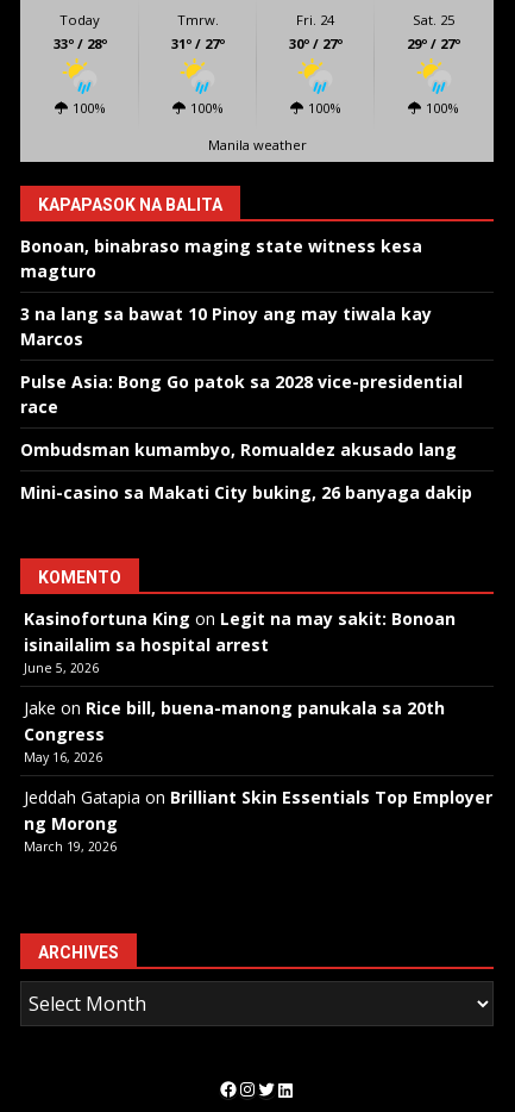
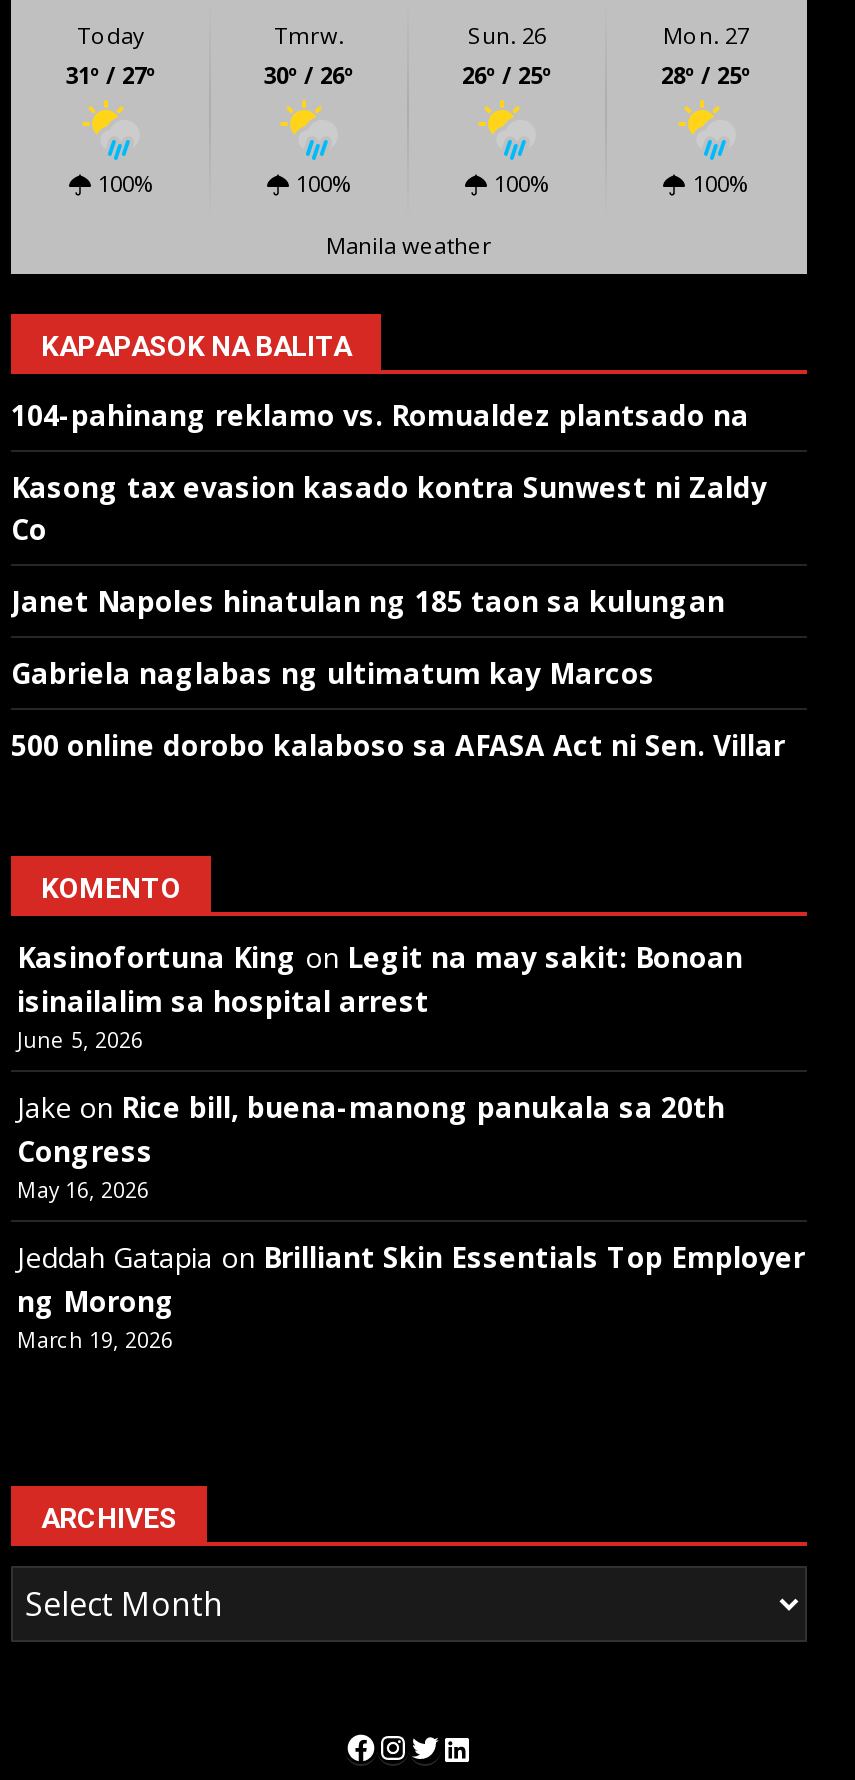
[288,11,342,52] Fri. 24 | 30º / 27º -> [462,20,552,90] Sun. 26 | 26º / 25º
[407,11,460,52] Sat. 25 | 29º / 27º -> [661,20,751,90] Mon. 27 | 28º / 25º
[53,34,106,52] 33º / 28º -> [66,60,156,90] 31º / 27º
[171,34,224,52] 31º / 27º -> [264,60,354,90] 30º / 26º
[20,235,422,282] Bonoan, binabraso maging state witness kesa | magturo -> [11,396,749,434] 104-pahinang reklamo vs. Romualdez plantsado na
[20,303,432,350] 3 na lang sa bawat 10 Pinoy ang may tiwala kay | Marcos -> [11,468,767,548] Kasong tax evasion kasado kontra Sunwest ni Zaldy | Co
[20,370,463,418] Pulse Asia: Bong Go patok sa 2028 vice-presidential | race -> [11,582,725,620] Janet Napoles hinatulan ng 185 taon sa kulungan
[20,438,457,461] Ombudsman kumambyo, Romualdez akusado lang -> [11,654,655,692] Gabriela naglabas ng ultimatum kay Marcos
[20,481,472,504] Mini-casino sa Makati City buking, 26 banyaga dakip -> [11,726,785,764] 500 online dorobo kalaboso sa AFASA Act ni Sen. Villar

